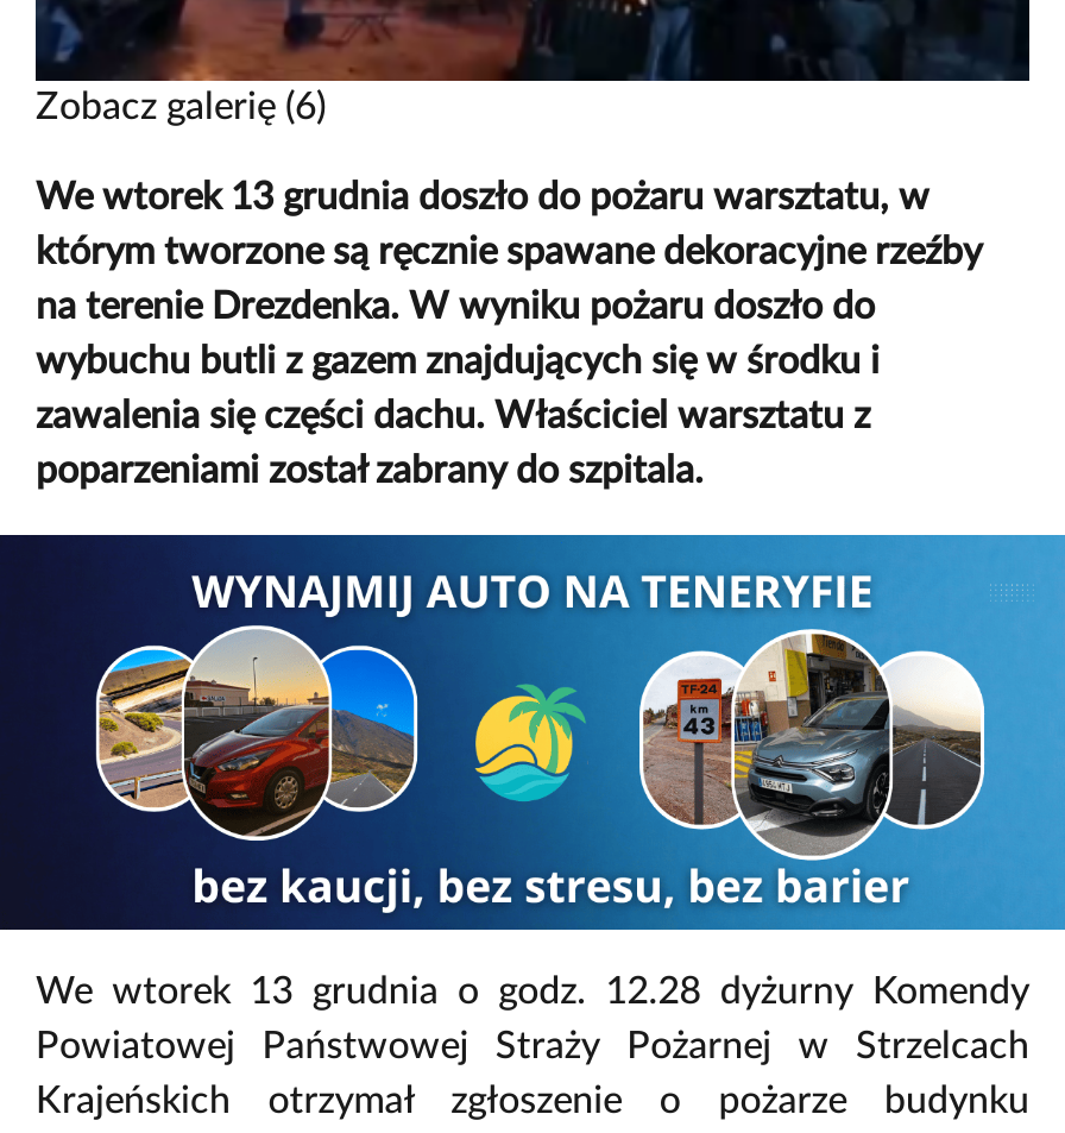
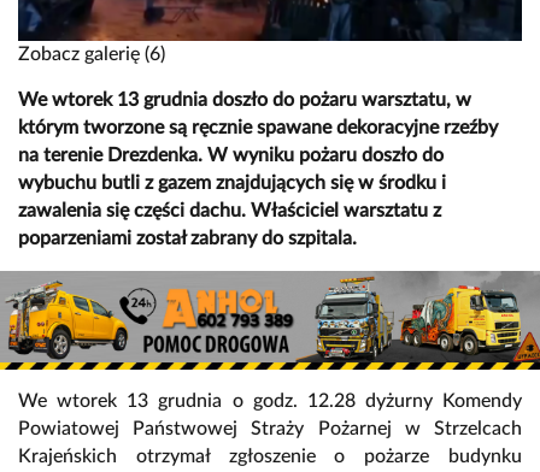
[7,533,1058,932] [image] -> [4,270,536,371] [image]

